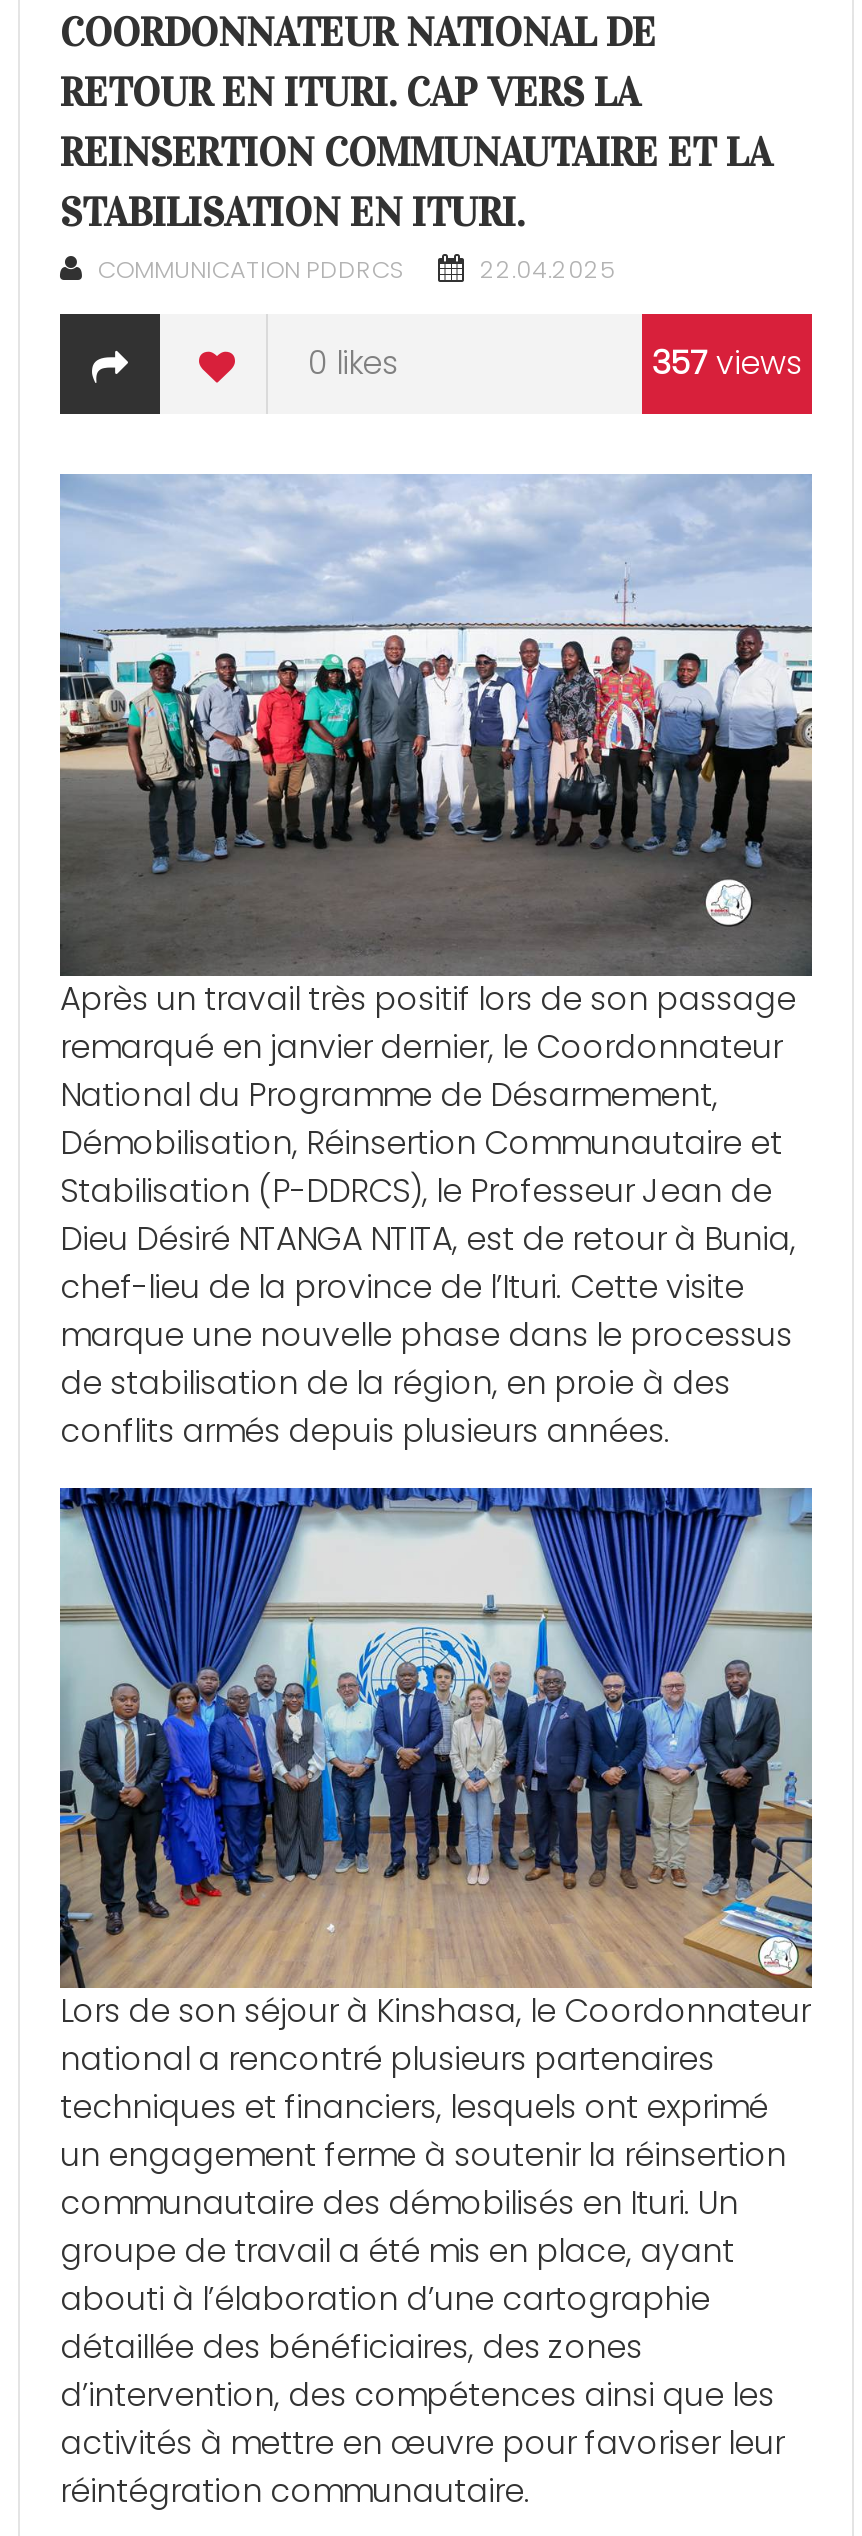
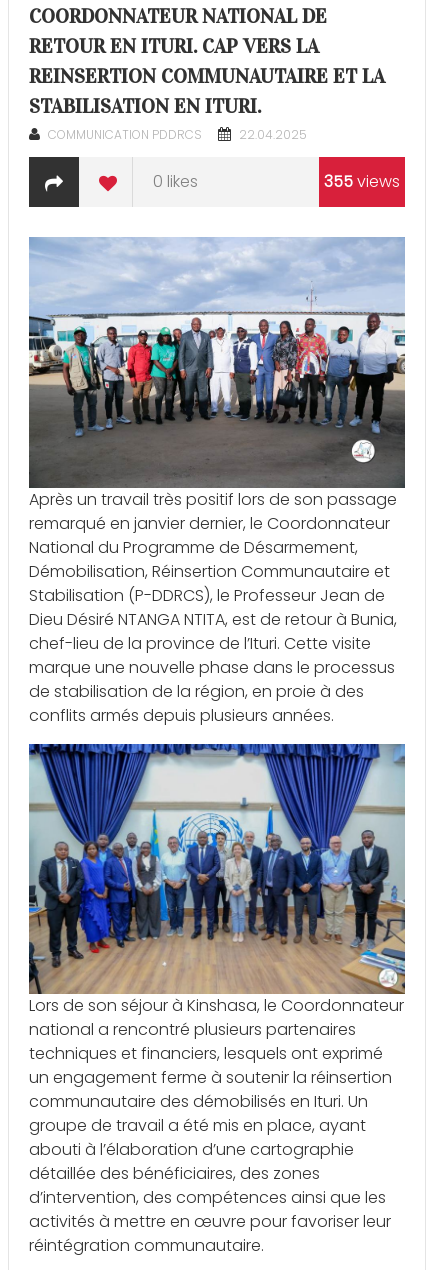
[652,341,802,387] 357 views -> [324,170,400,193] 355 views

